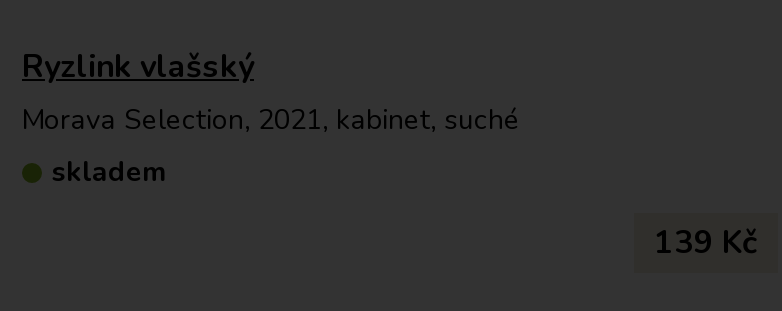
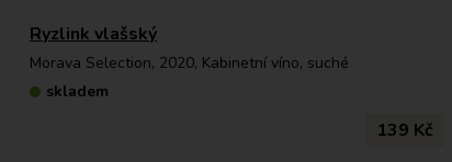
[22,102,520,140] Morava Selection, 2021, kabinet, suché -> [30,53,349,74] Morava Selection, 2020, Kabinetní víno, suché

